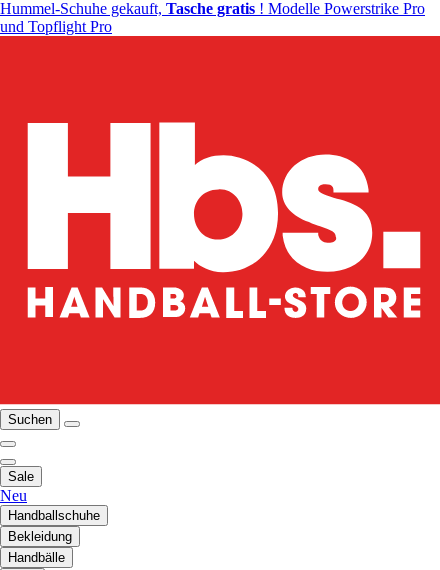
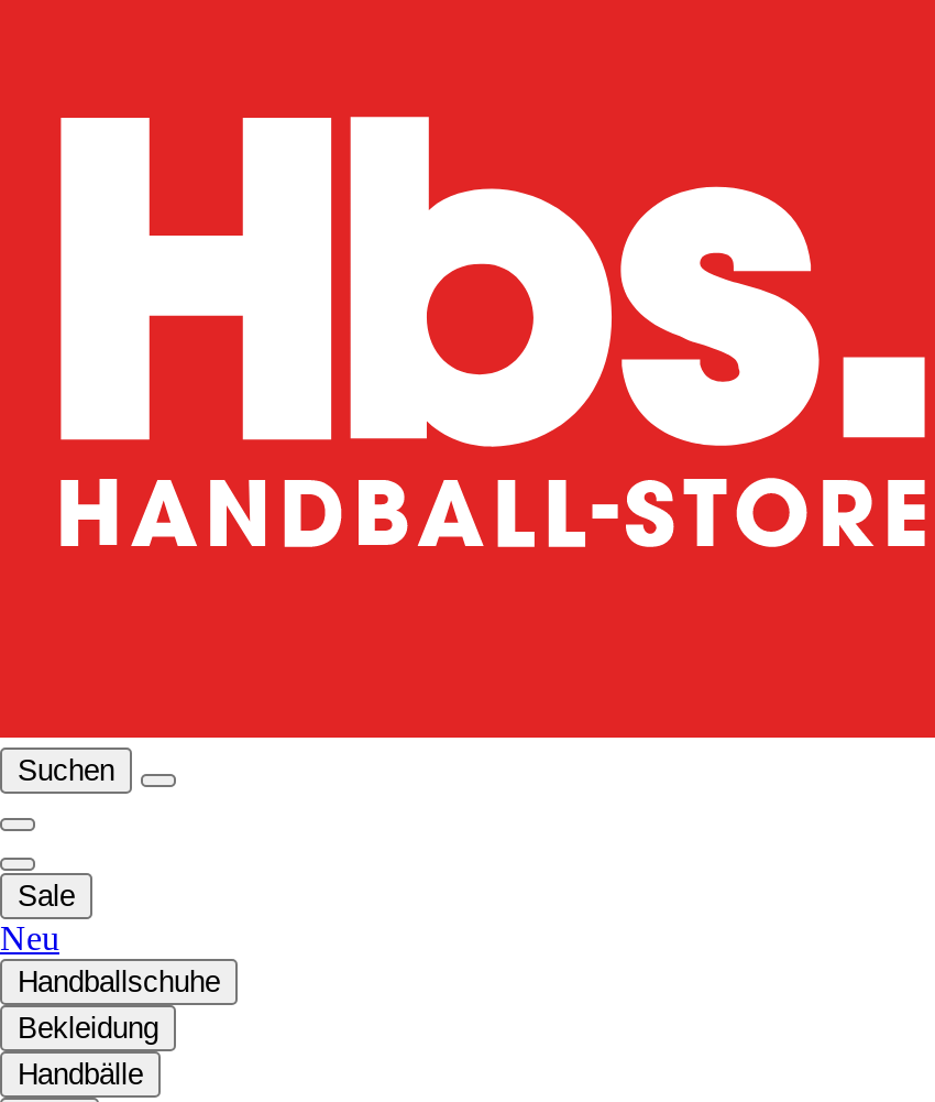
[0,0,425,35] Hummel-Schuhe gekauft, Tasche gratis! Modelle Powerstrike Pro | und Topflight Pro -> none

